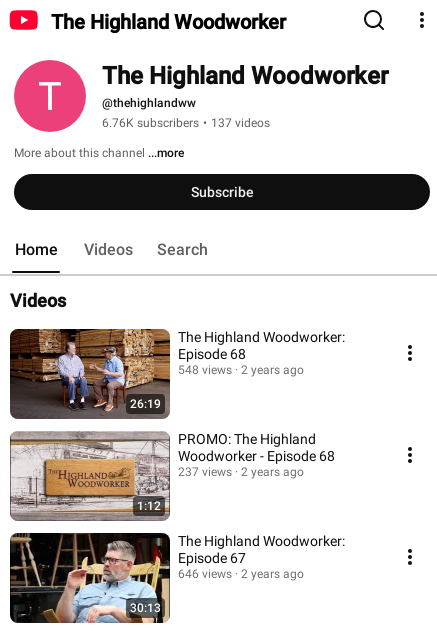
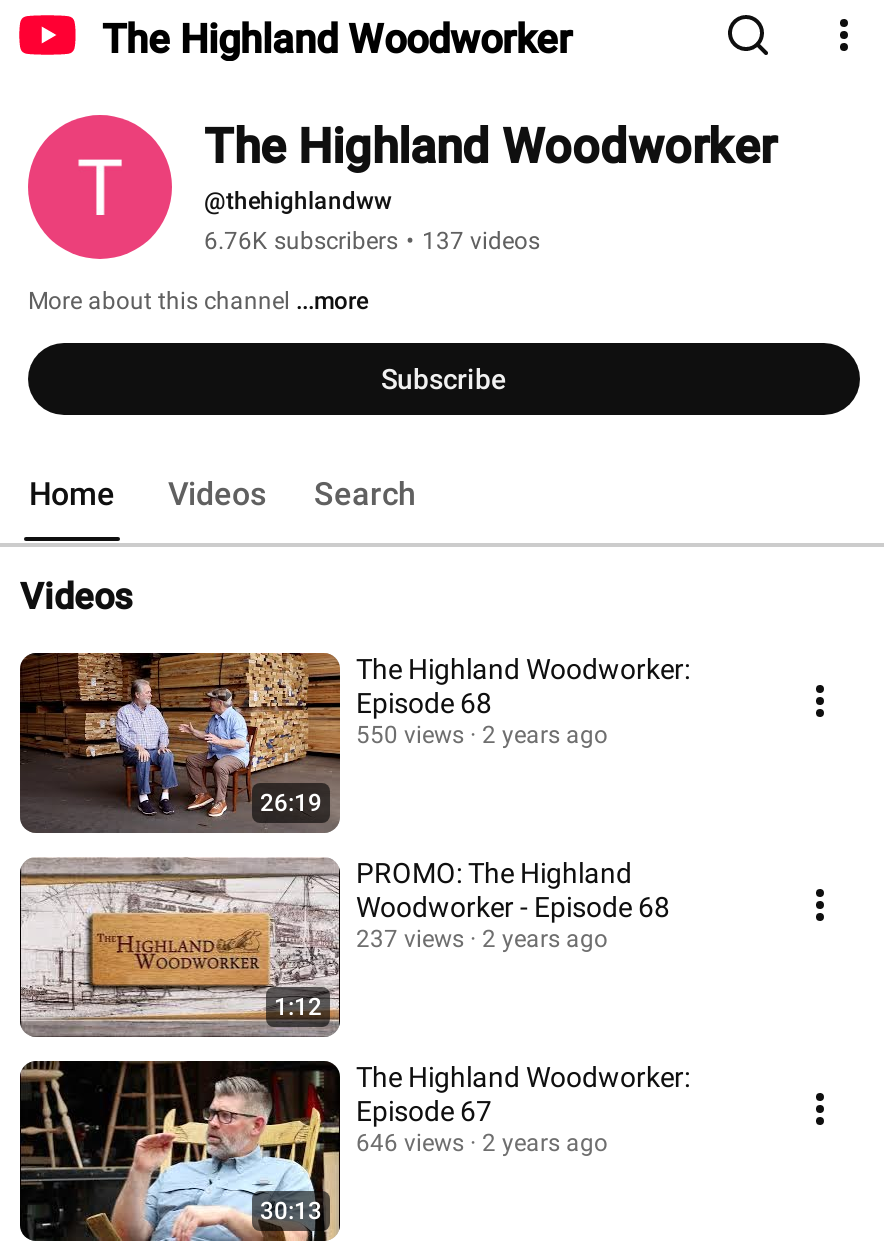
[178,363,304,377] 548 views 2 years ago -> [356,721,608,749] 550 views 2 years ago

